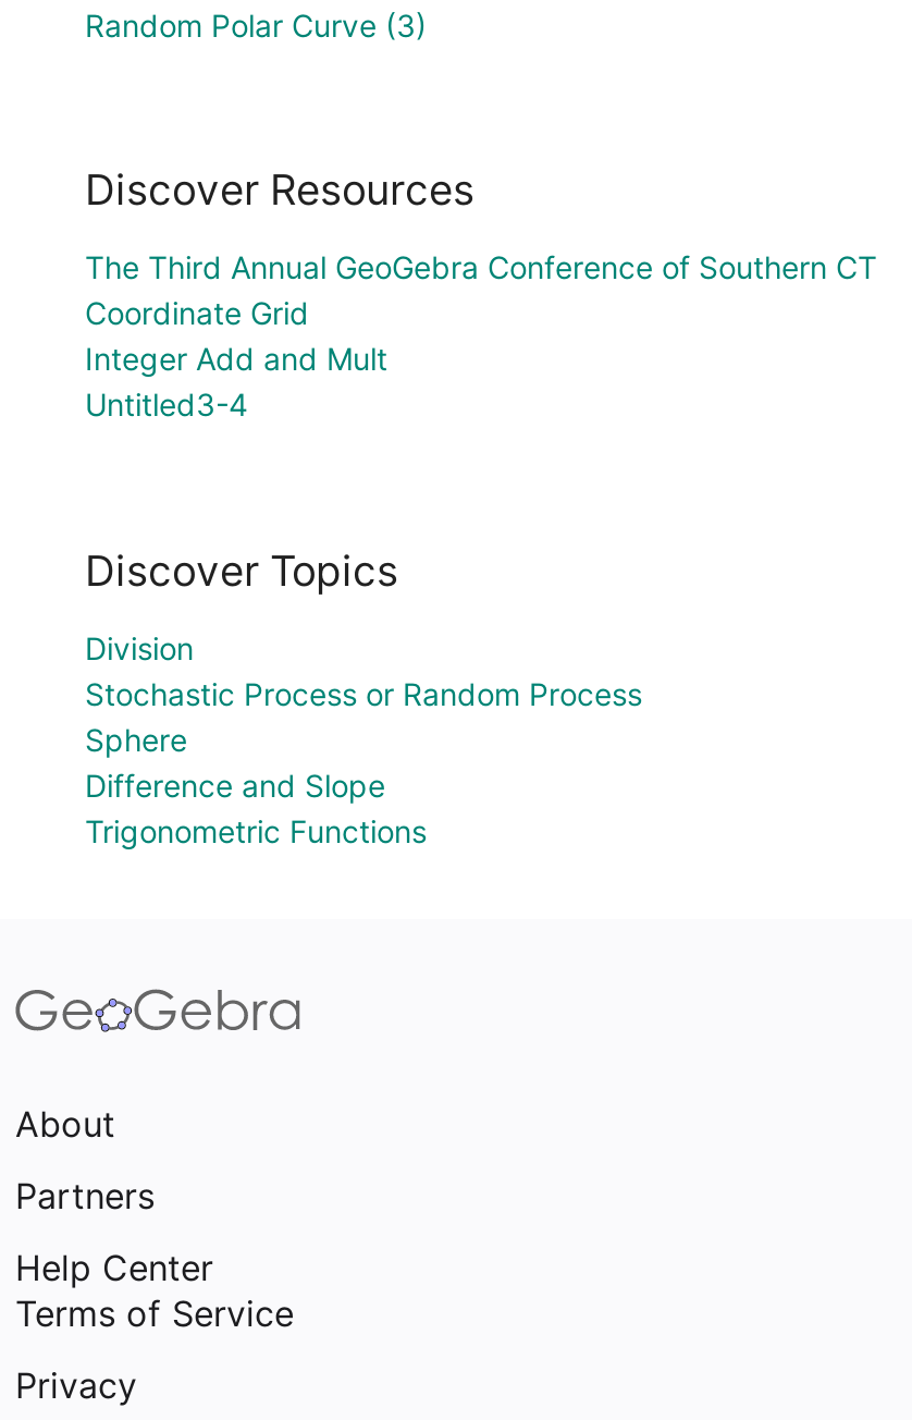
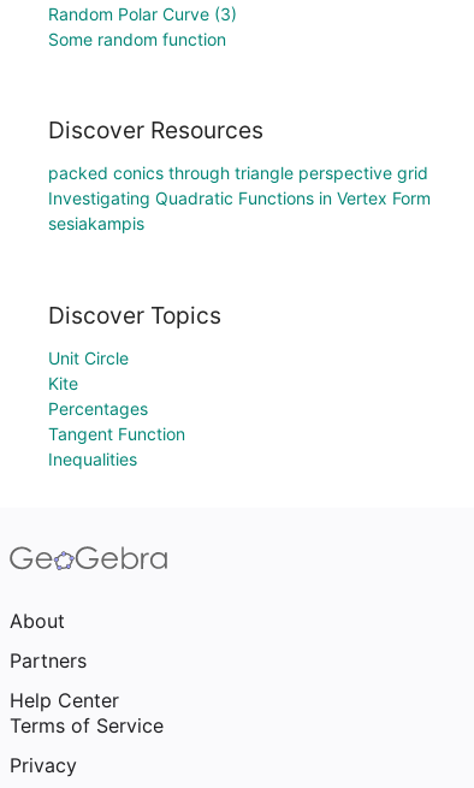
none -> [48,29,226,49] Some random function
moved [85,164,475,216] -> [48,116,263,145]: Discover Resources
[85,249,877,423] The Third Annual GeoGebra Conference of Southern CT | Coordinate Grid | Integer Add and Mult | Untitled3-4 -> [48,163,431,234] packed conics through triangle perspective grid | Investigating Quadratic Functions in Vertex Form | sesiakampis
[85,629,642,849] Division | Stochastic Process or Random Process | Sphere | Difference and Slope | Trigonometric Functions -> [48,348,185,469] Unit Circle | Kite | Percentages | Tangent Function | Inequalities

